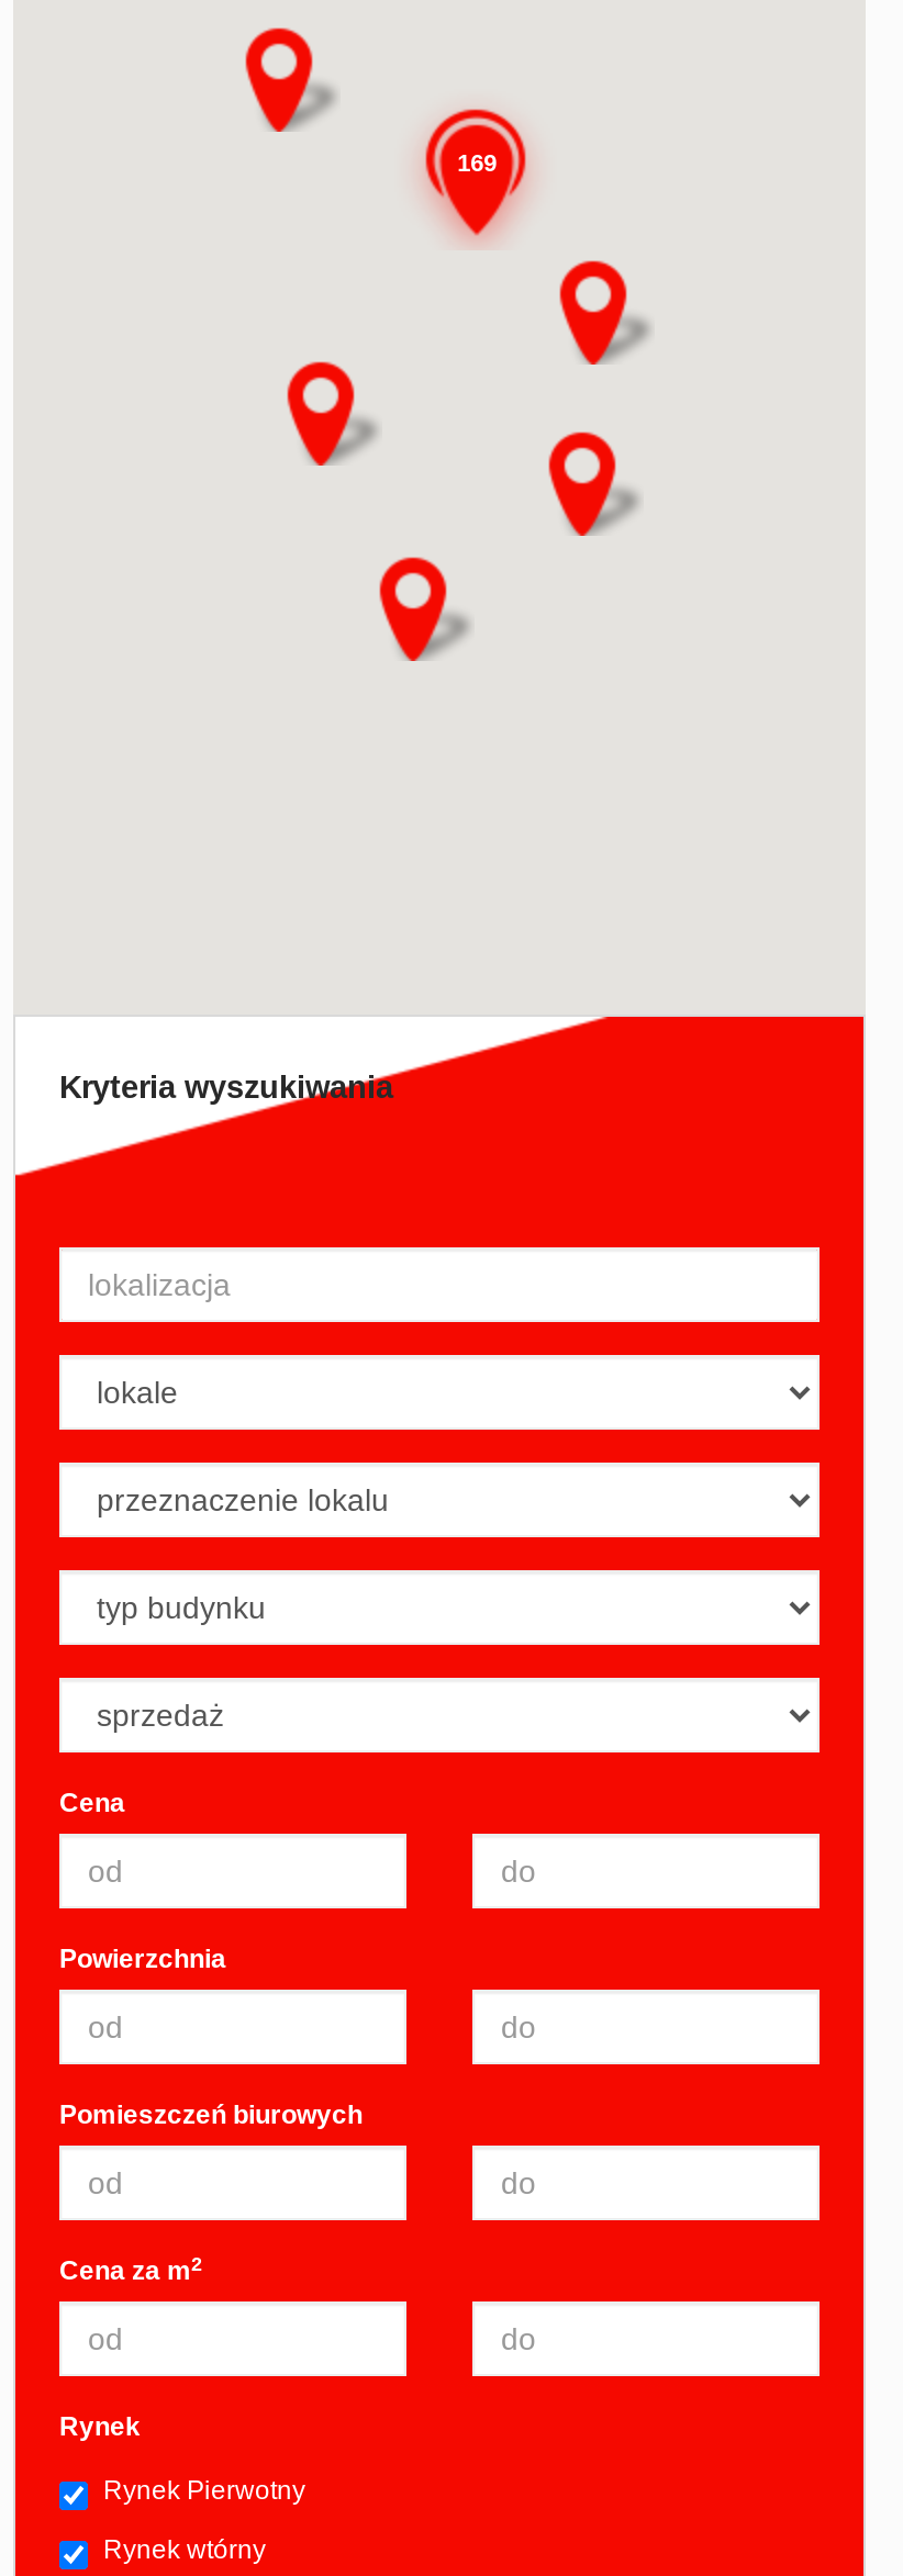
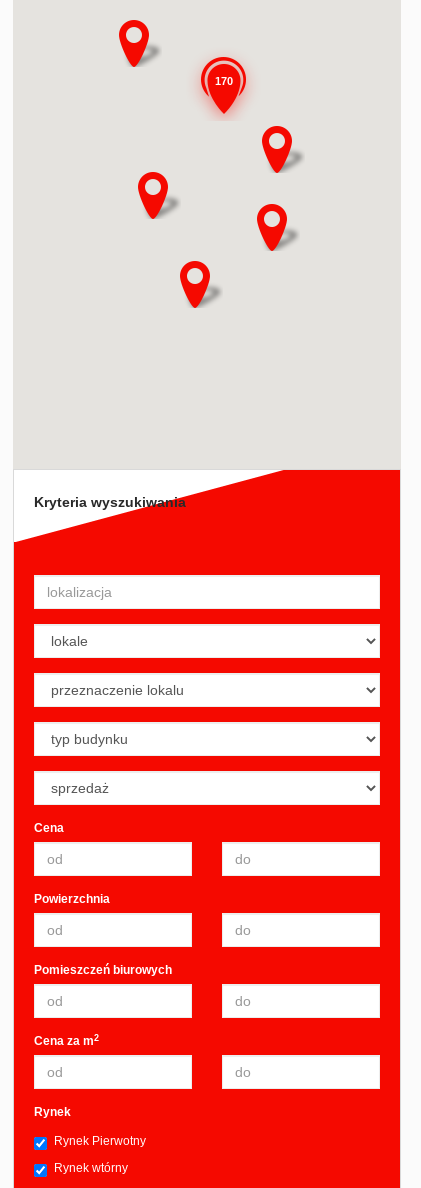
[457,149,497,175] 169 -> [215,75,233,87] 170

